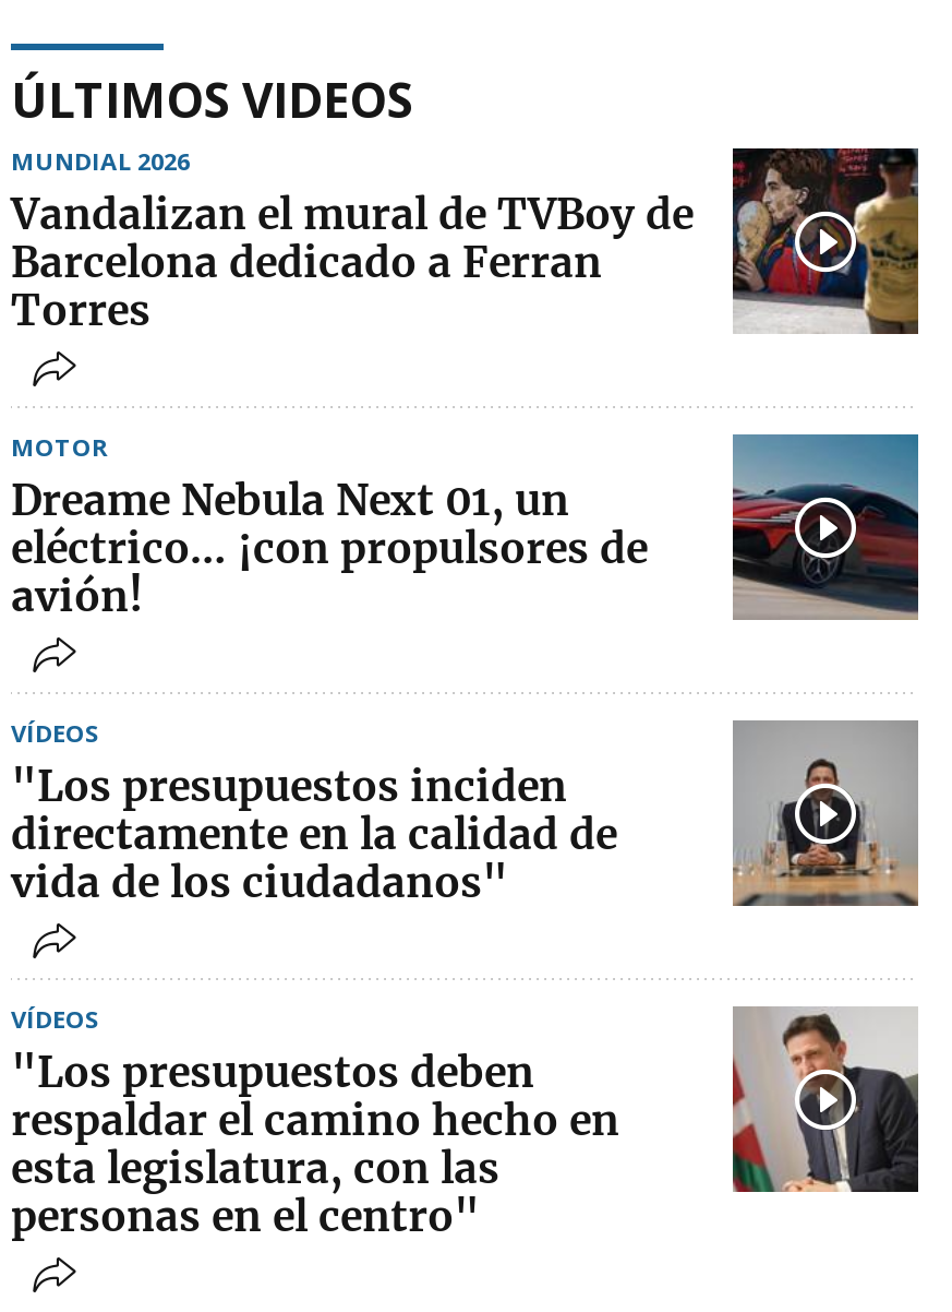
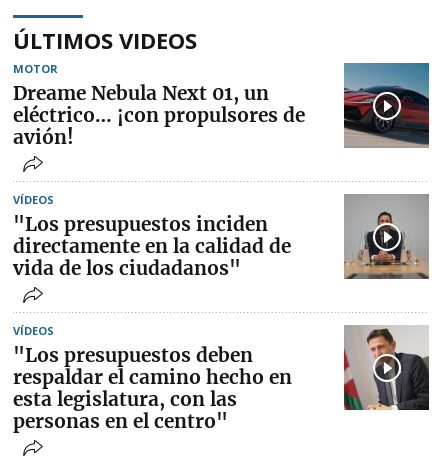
[11,144,920,336] [image] | MUNDIAL 2026 | Vandalizan el mural de TVBoy de | Barcelona dedicado a Ferran | Torres -> none

